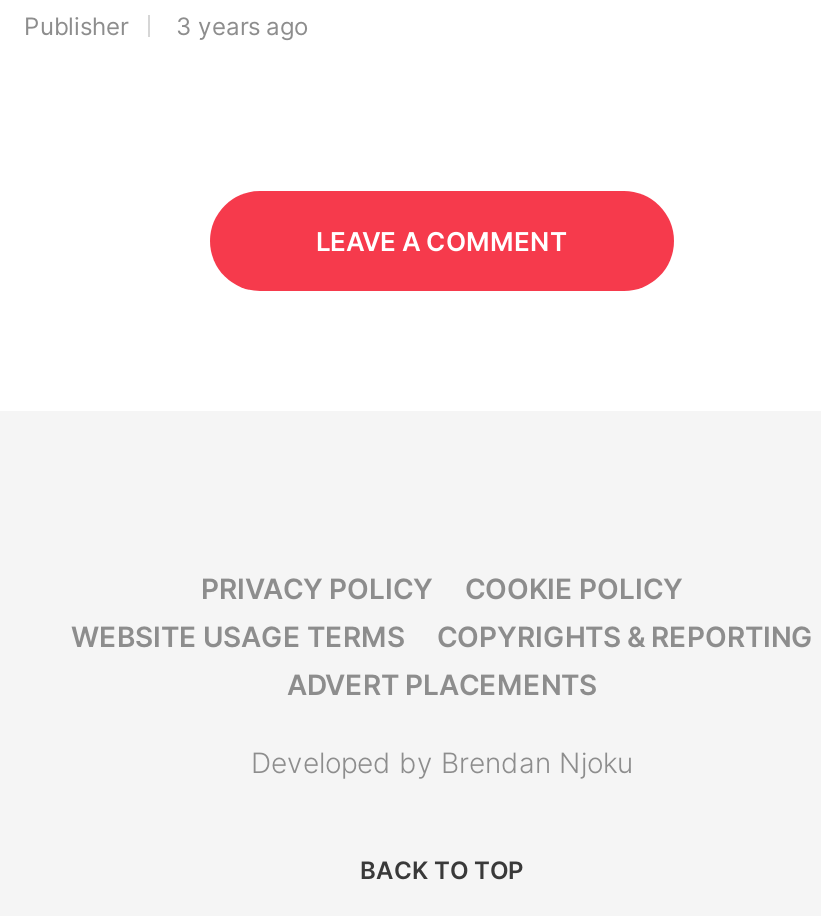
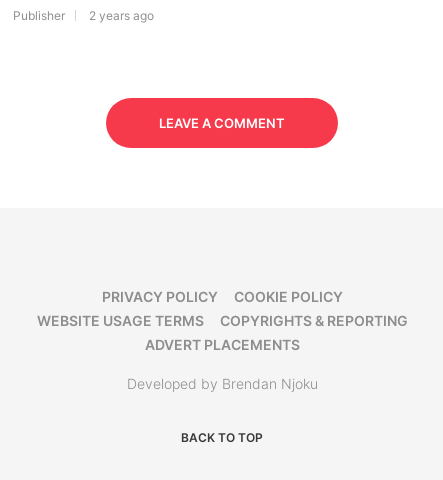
[24,11,308,41] Publisher 3 years ago -> [13,8,154,23] Publisher 2 years ago

